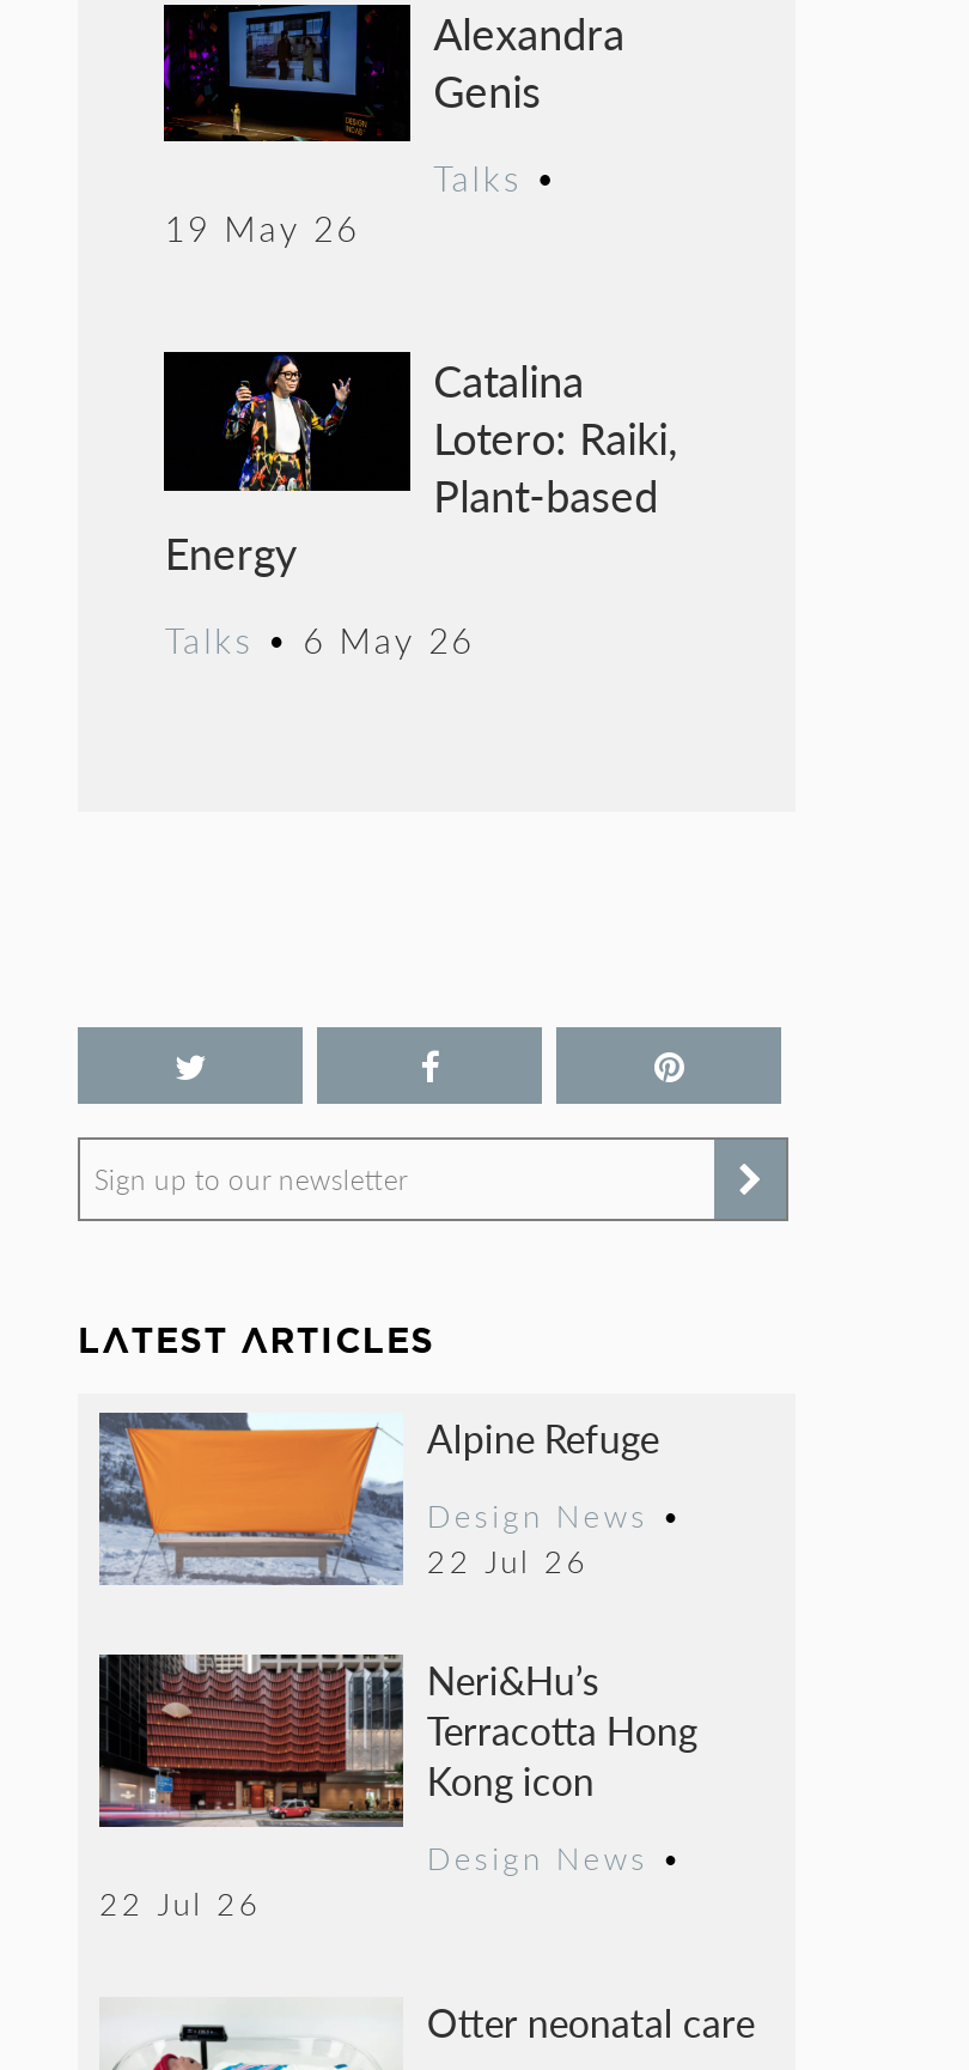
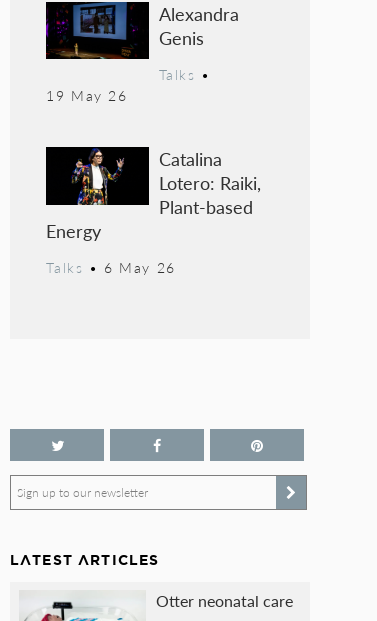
[97,1410,697,1924] [image] | Alpine Refuge | Design News • | 22 Jul 26 | Neri&Hu’s | Terracotta Hong | Kong icon | Design News • | 22 Jul 26 -> none
[97,1614,391,1829] [image] -> none

